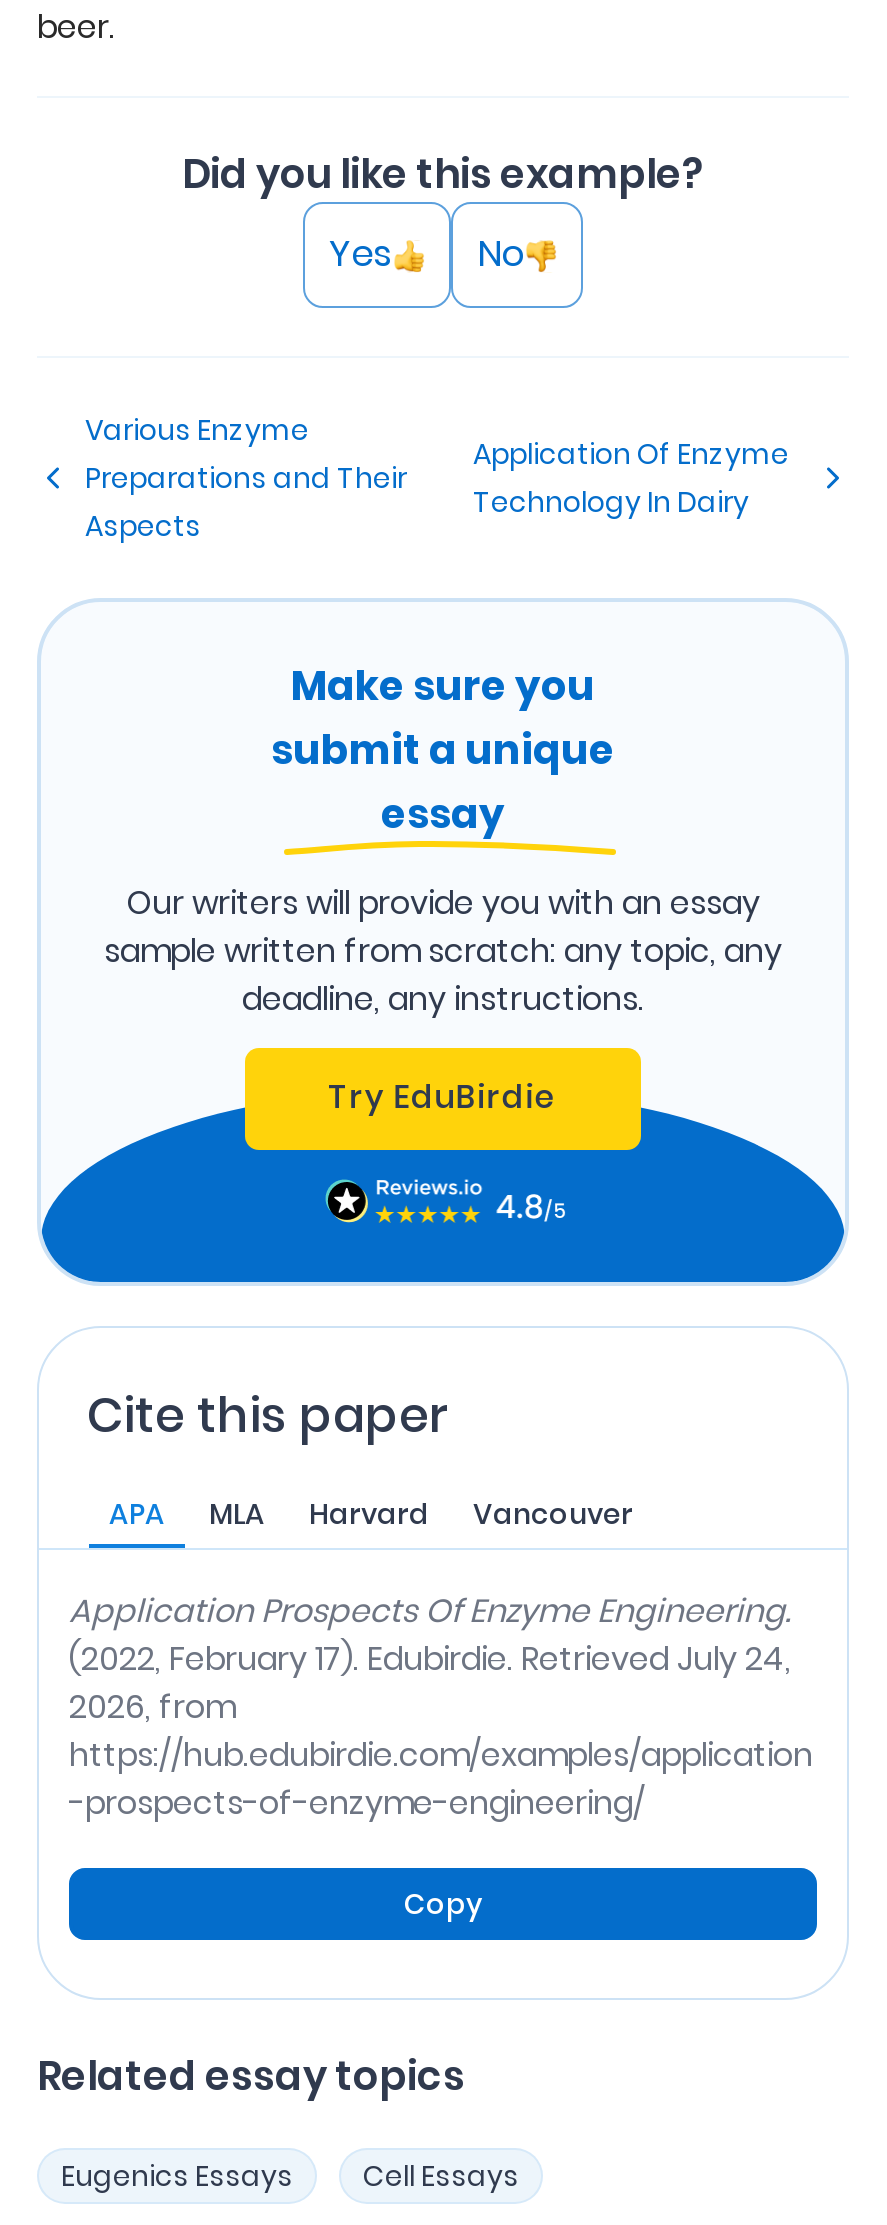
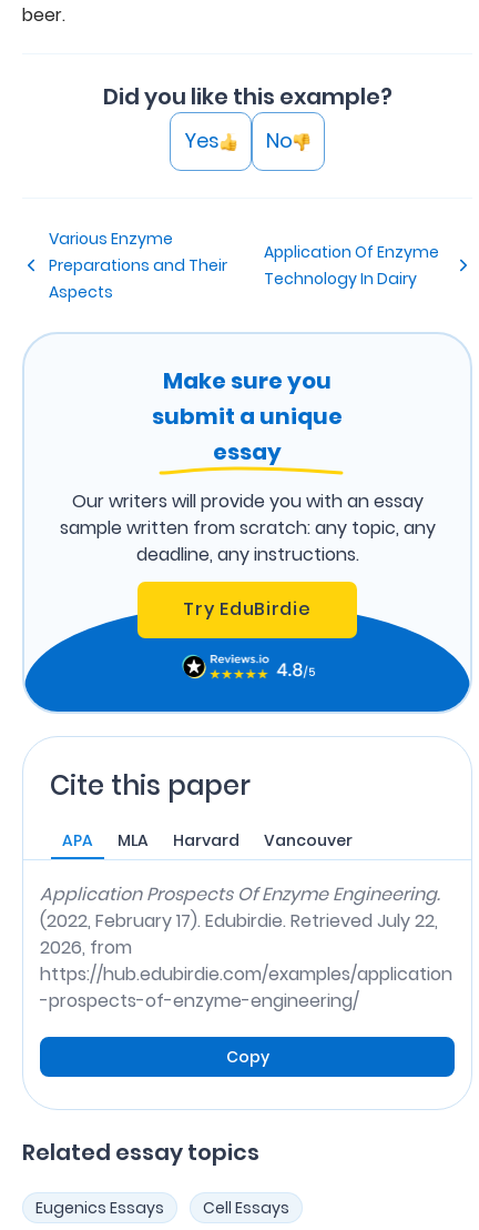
[69,1635,791,1681] (2022, February 17). Edubirdie. Retrieved July 24, -> [40,908,438,933] (2022, February 17). Edubirdie. Retrieved July 22,

